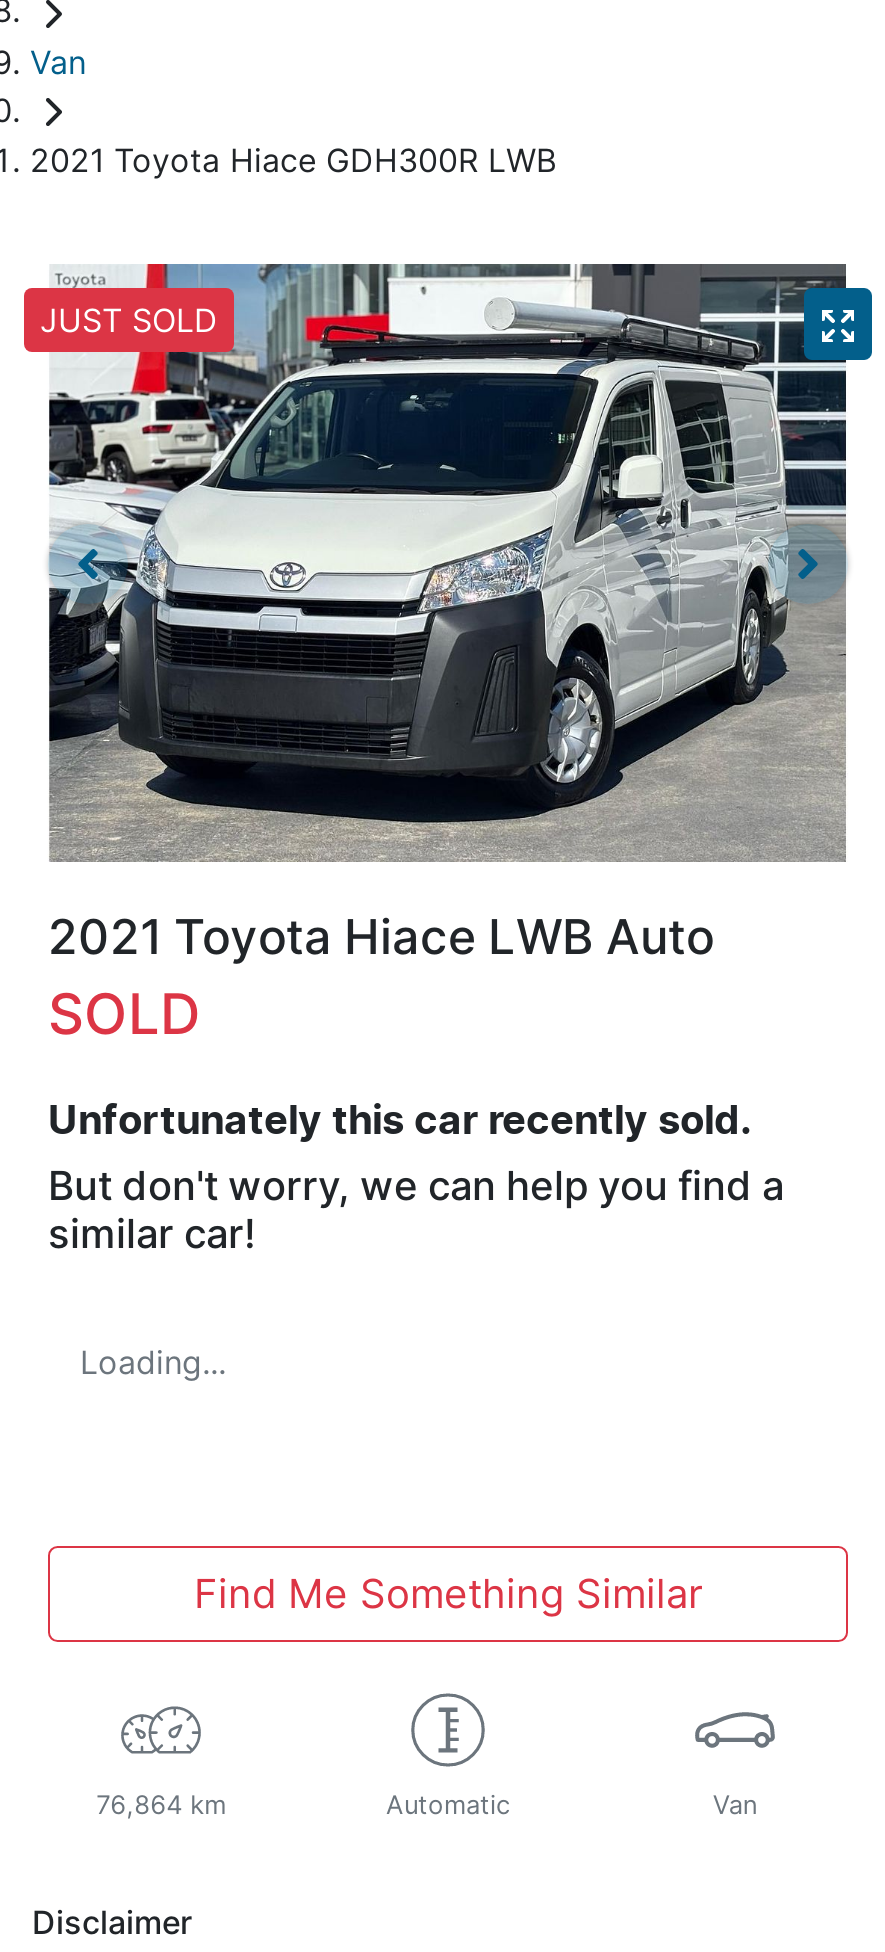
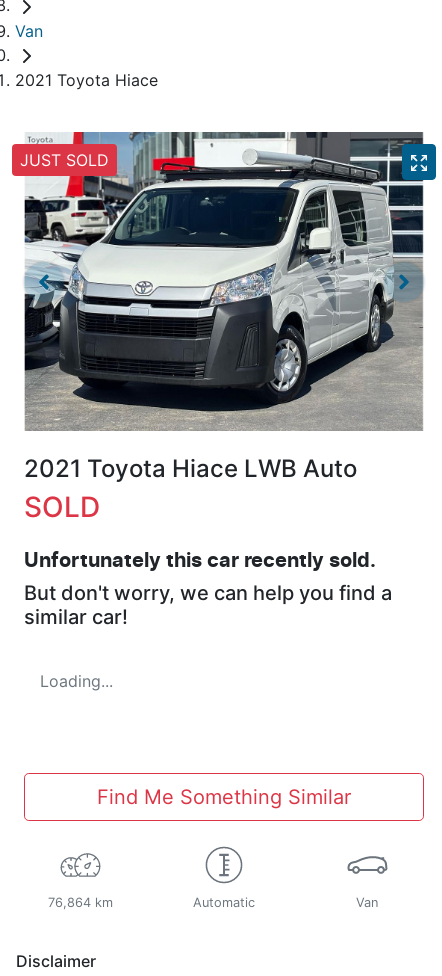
[30,140,556,180] 2021 Toyota Hiace GDH300R LWB -> [15,70,158,90] 2021 Toyota Hiace

